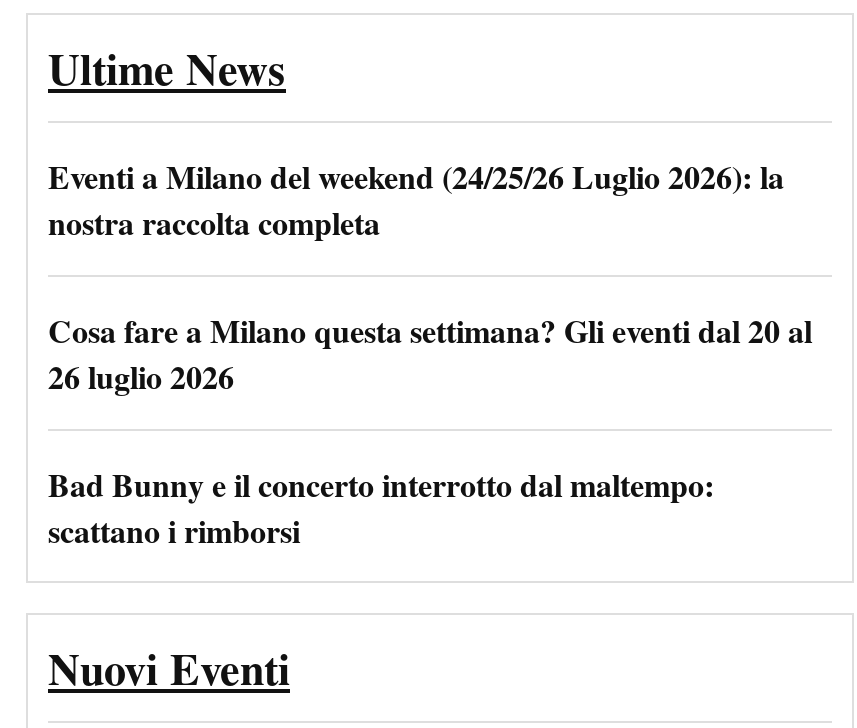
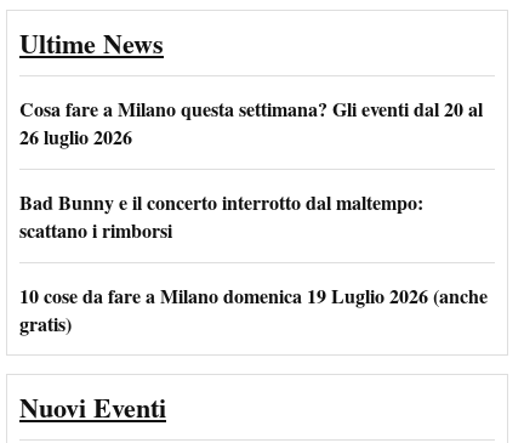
[48,153,784,245] Eventi a Milano del weekend (24/25/26 Luglio 2026): la | nostra raccolta completa -> none
moved [48,307,812,553] -> [19,95,483,244]: Cosa fare a Milano questa settimana? Gli eventi dal 20 al | 26 luglio 2026 | Bad Bunny e il concerto interrotto dal maltempo: | scattano i rimborsi
none -> [19,281,488,337] 10 cose da fare a Milano domenica 19 Luglio 2026 (anche | gratis)

